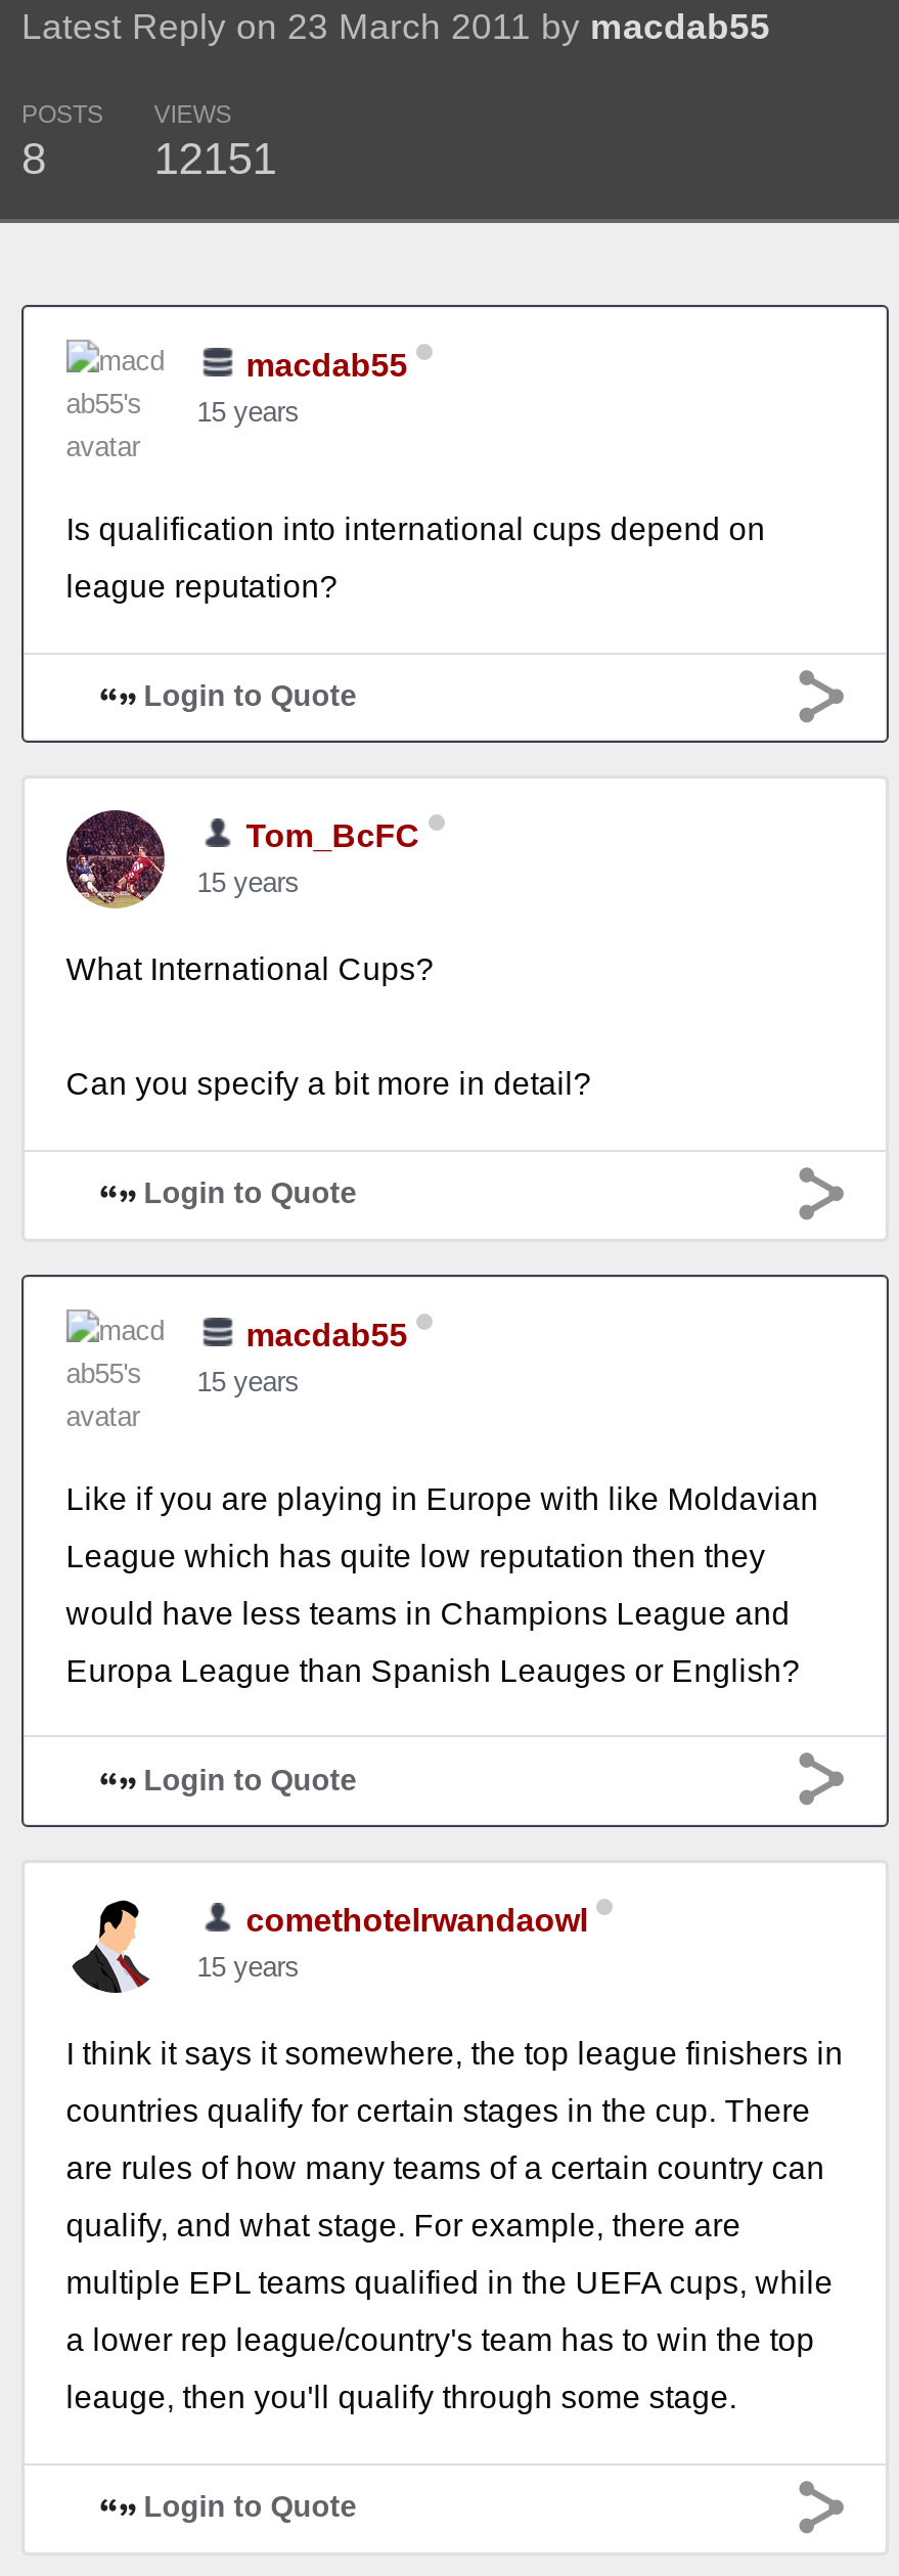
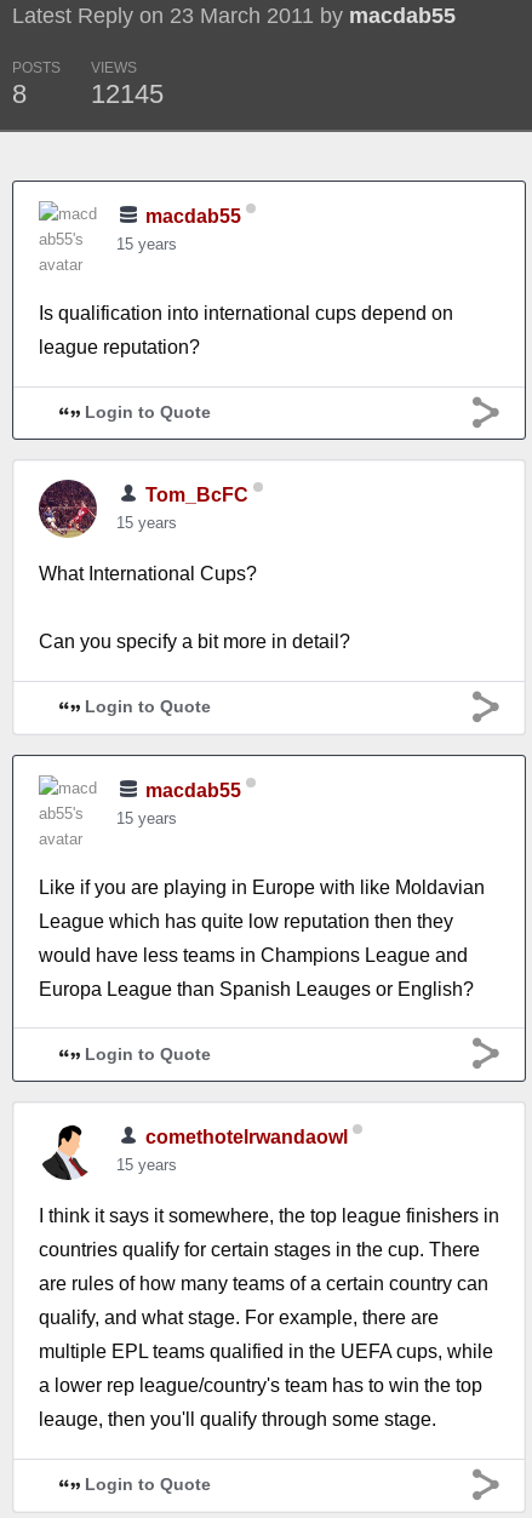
[154,133,277,184] 12151 -> [91,79,163,109] 12145

